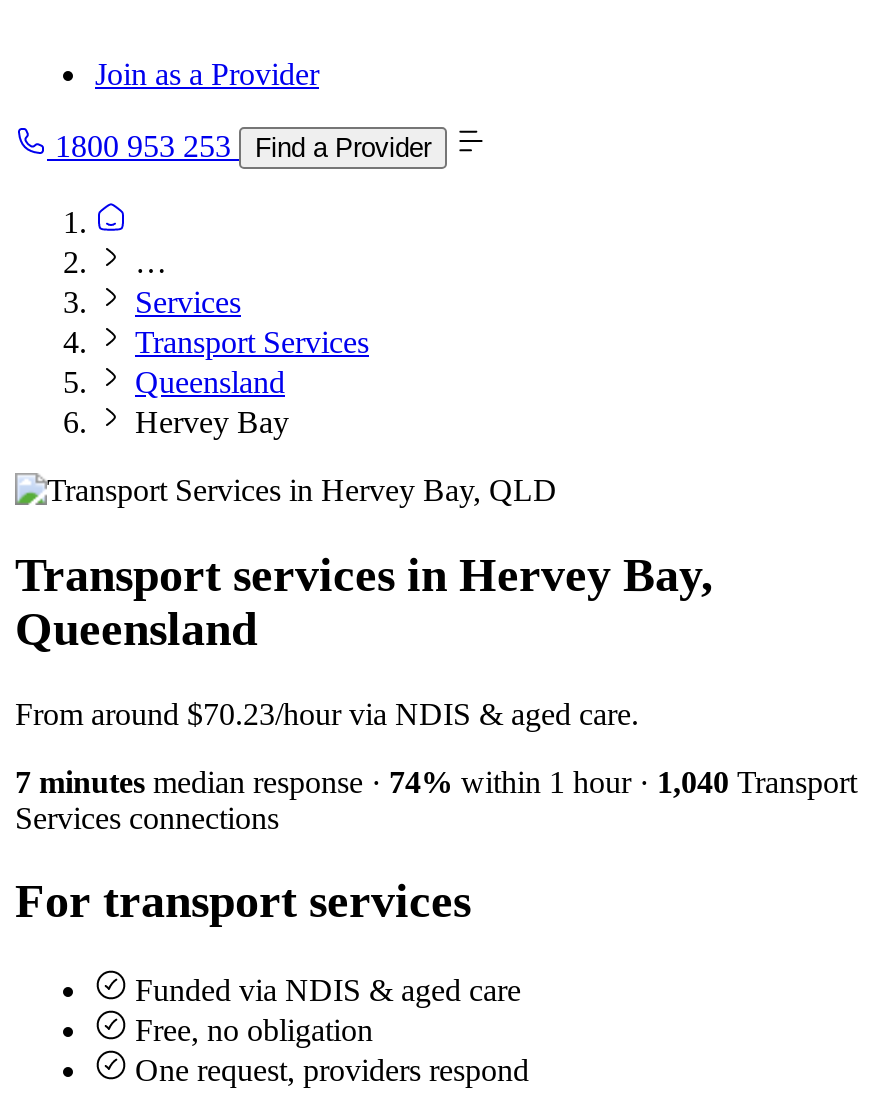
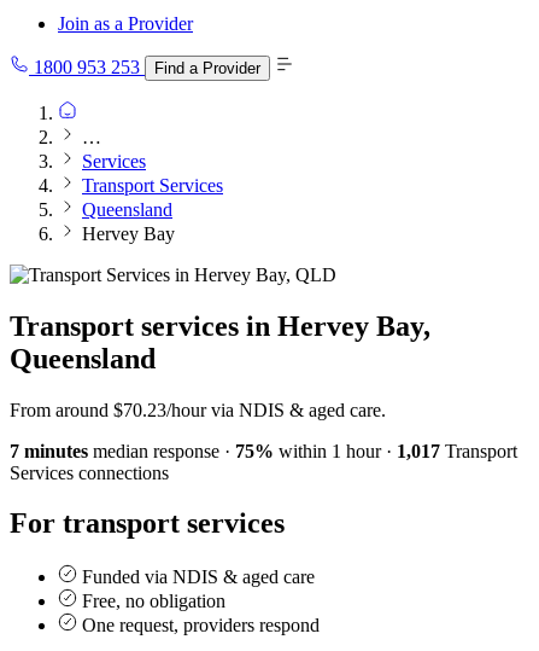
[15,764,857,798] 7 minutes median response · 74% within 1 hour · 1,040 Transport -> [10,440,517,461] 7 minutes median response · 75% within 1 hour · 1,017 Transport

